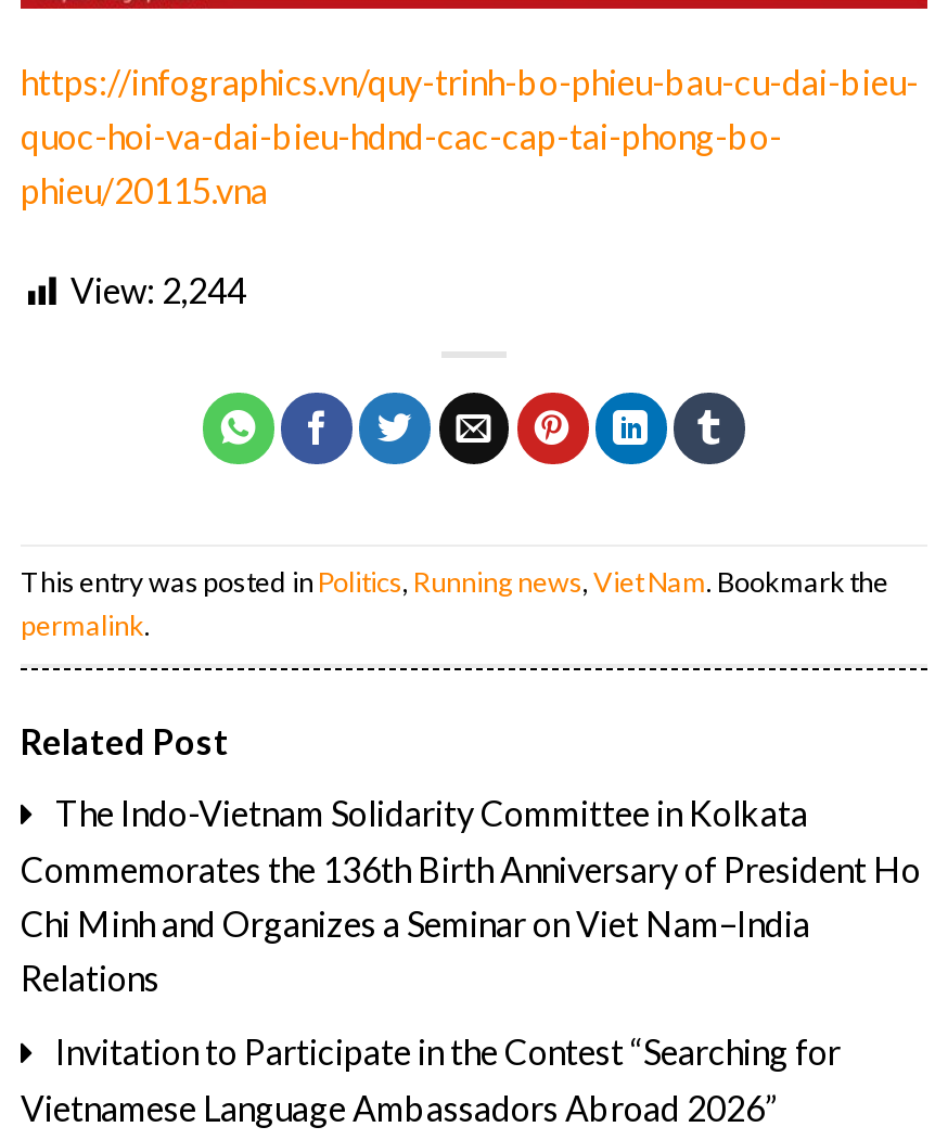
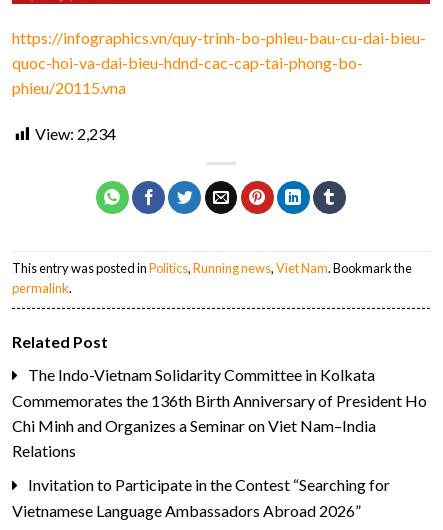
[71,268,246,309] View: 2,244 -> [35,124,116,143] View: 2,234

